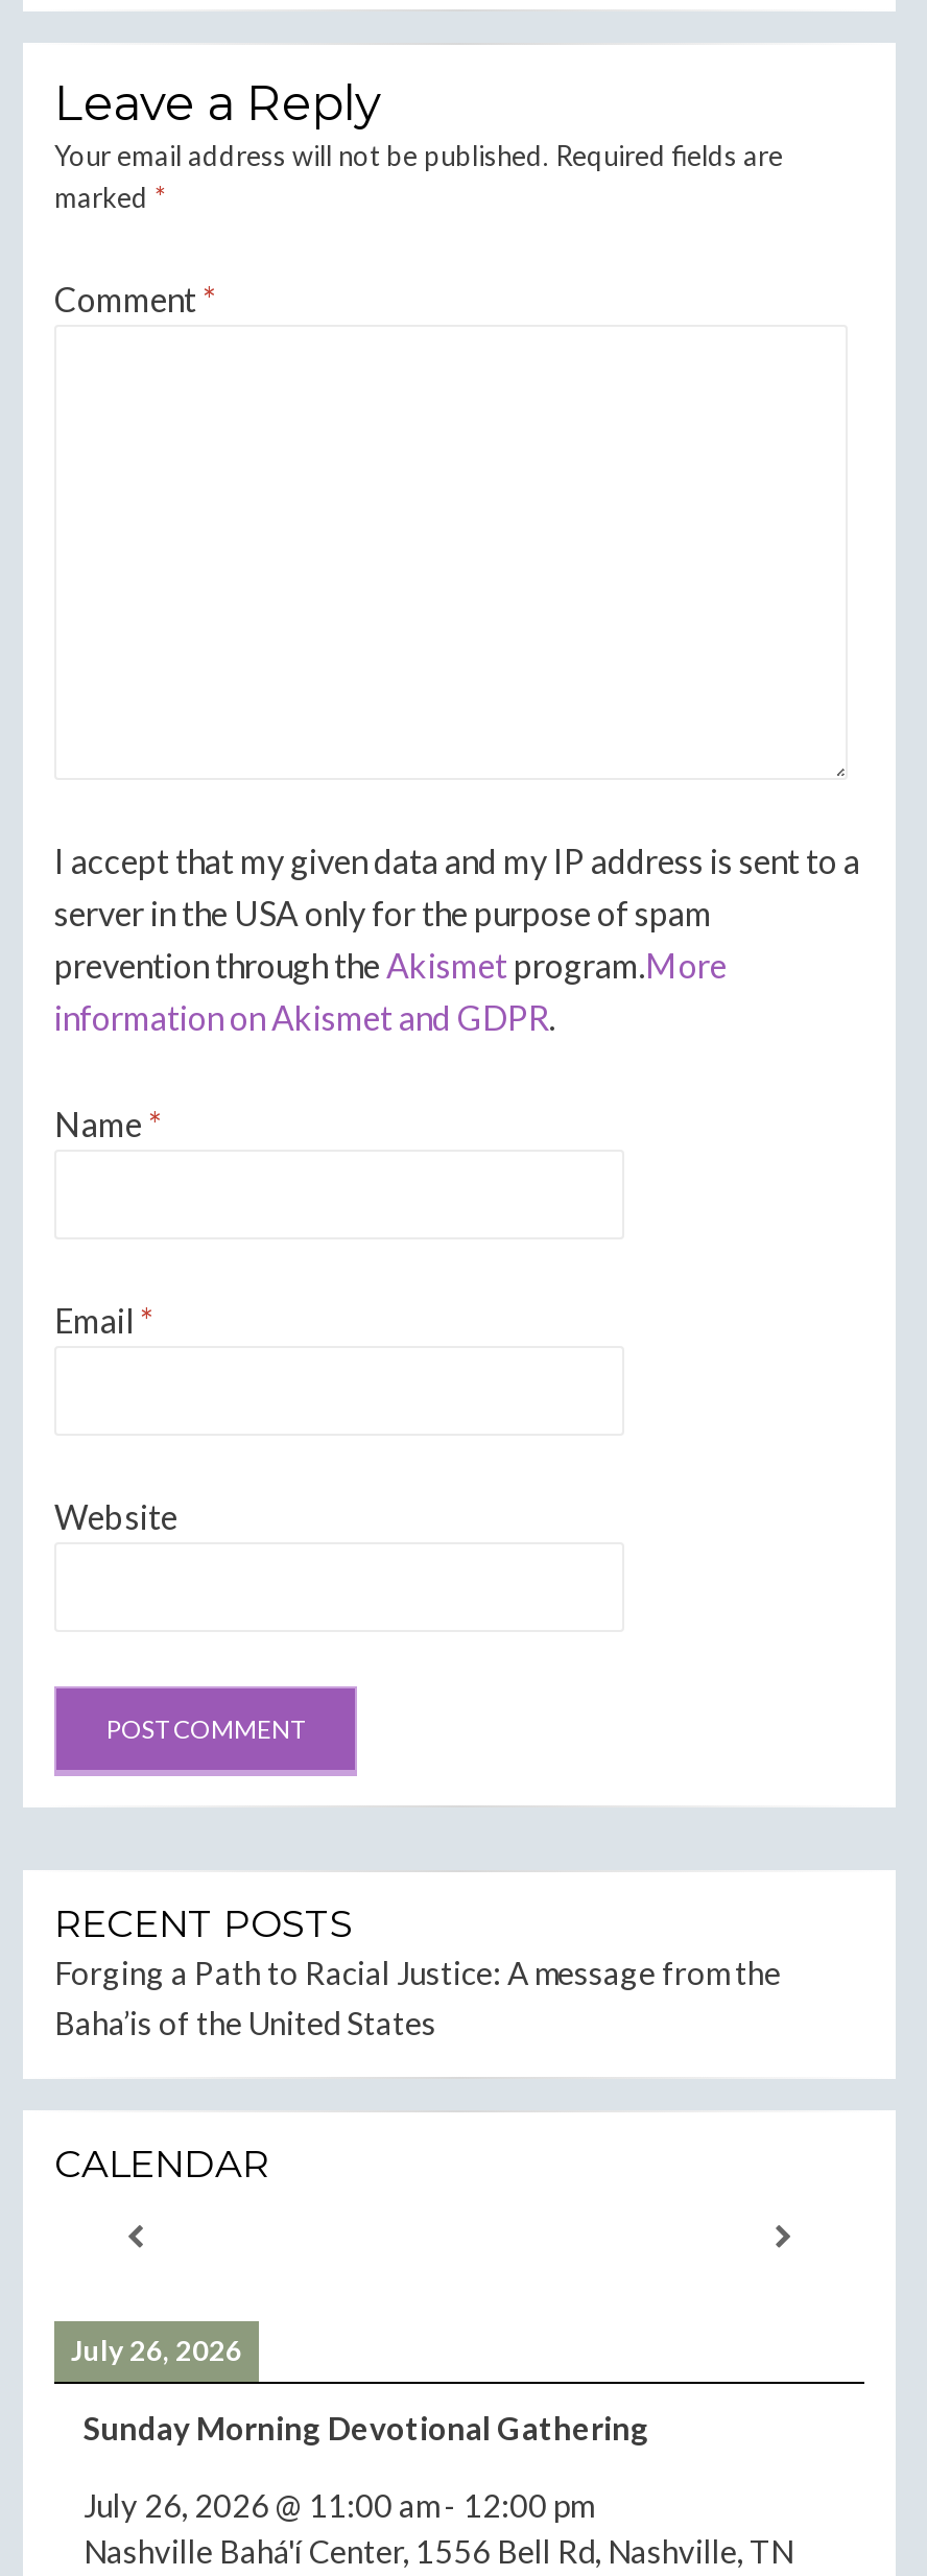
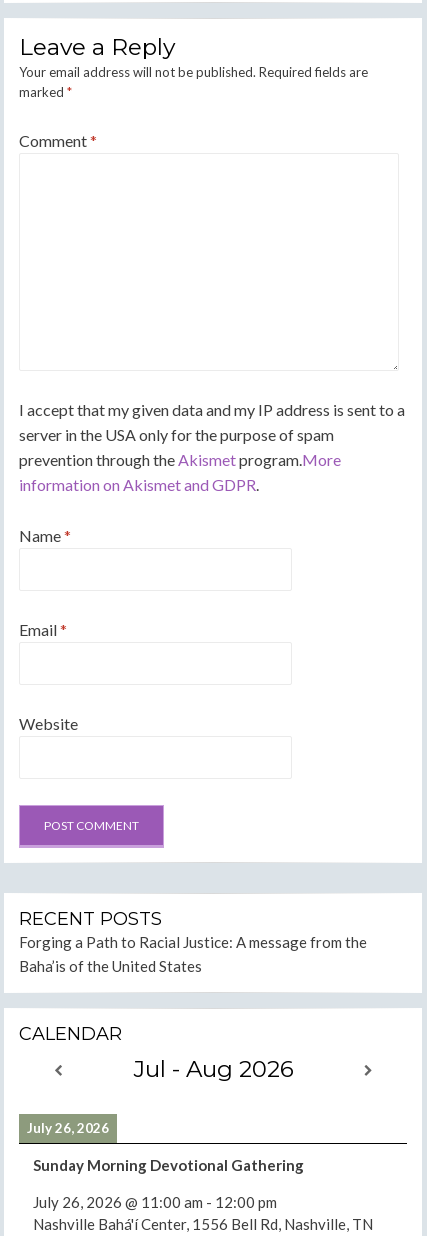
none -> [133,1055,293,1083] Jul - Aug 2026

